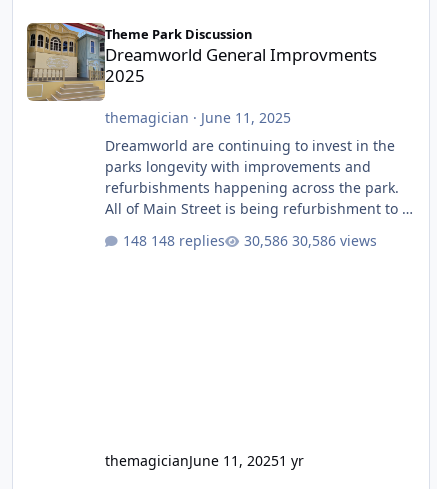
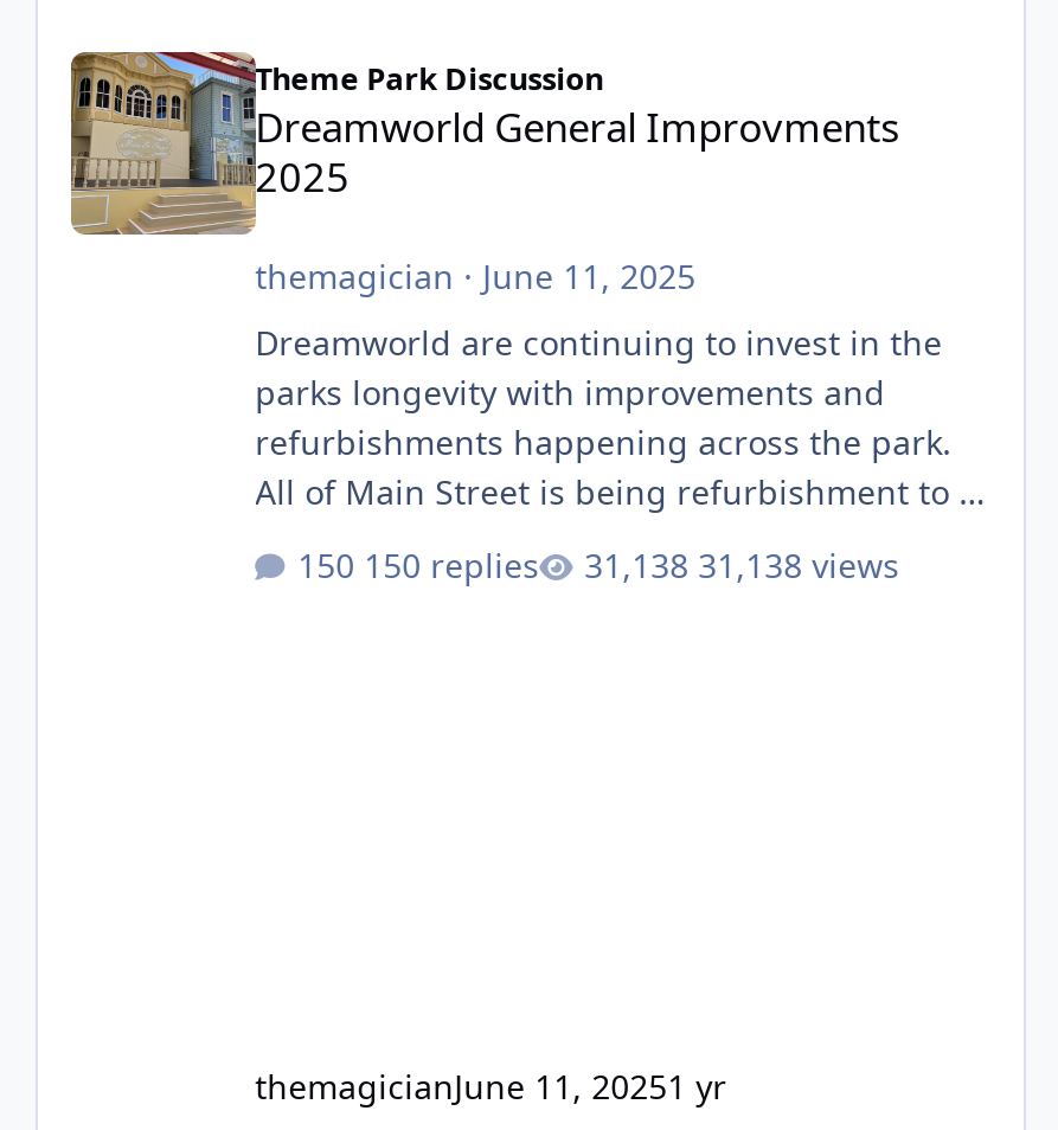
[151,231,225,250] 148 replies -> [364,543,539,588] 150 replies
[292,231,377,250] 30,586 views -> [698,543,900,588] 31,138 views

